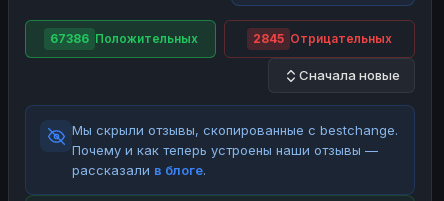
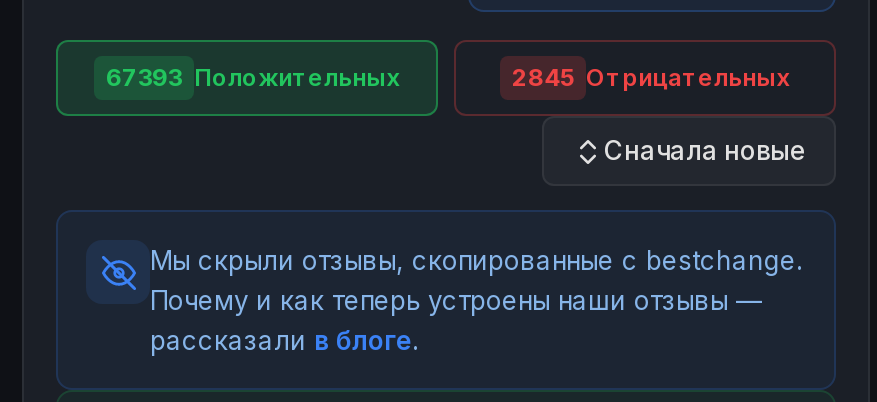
[49,31,197,46] 67386 Положительных -> [106,62,400,92] 67393 Положительных

